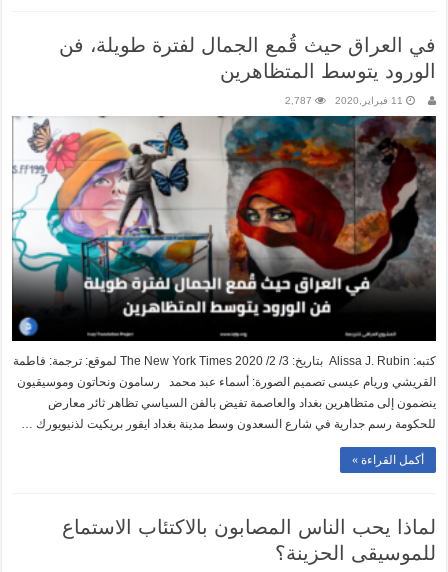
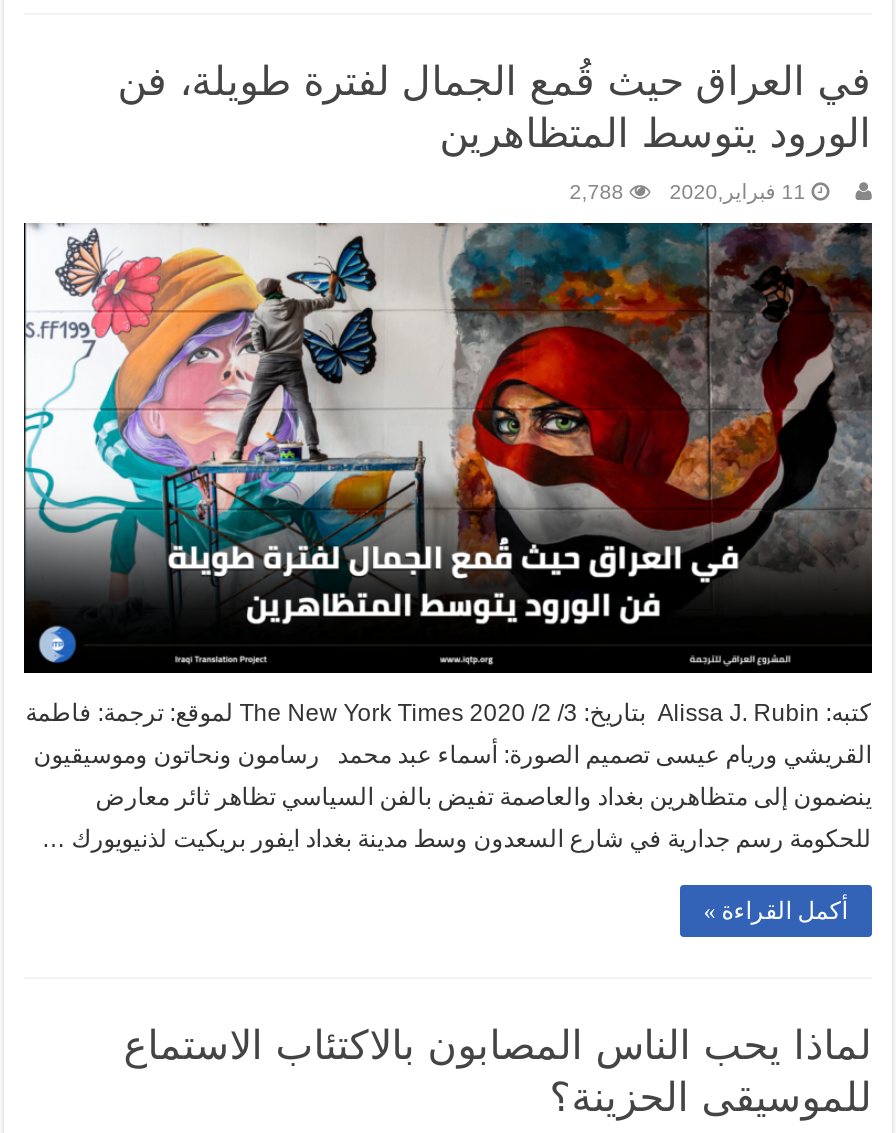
[285,95,312,106] 2,787 -> [570,181,624,203] 2,788

